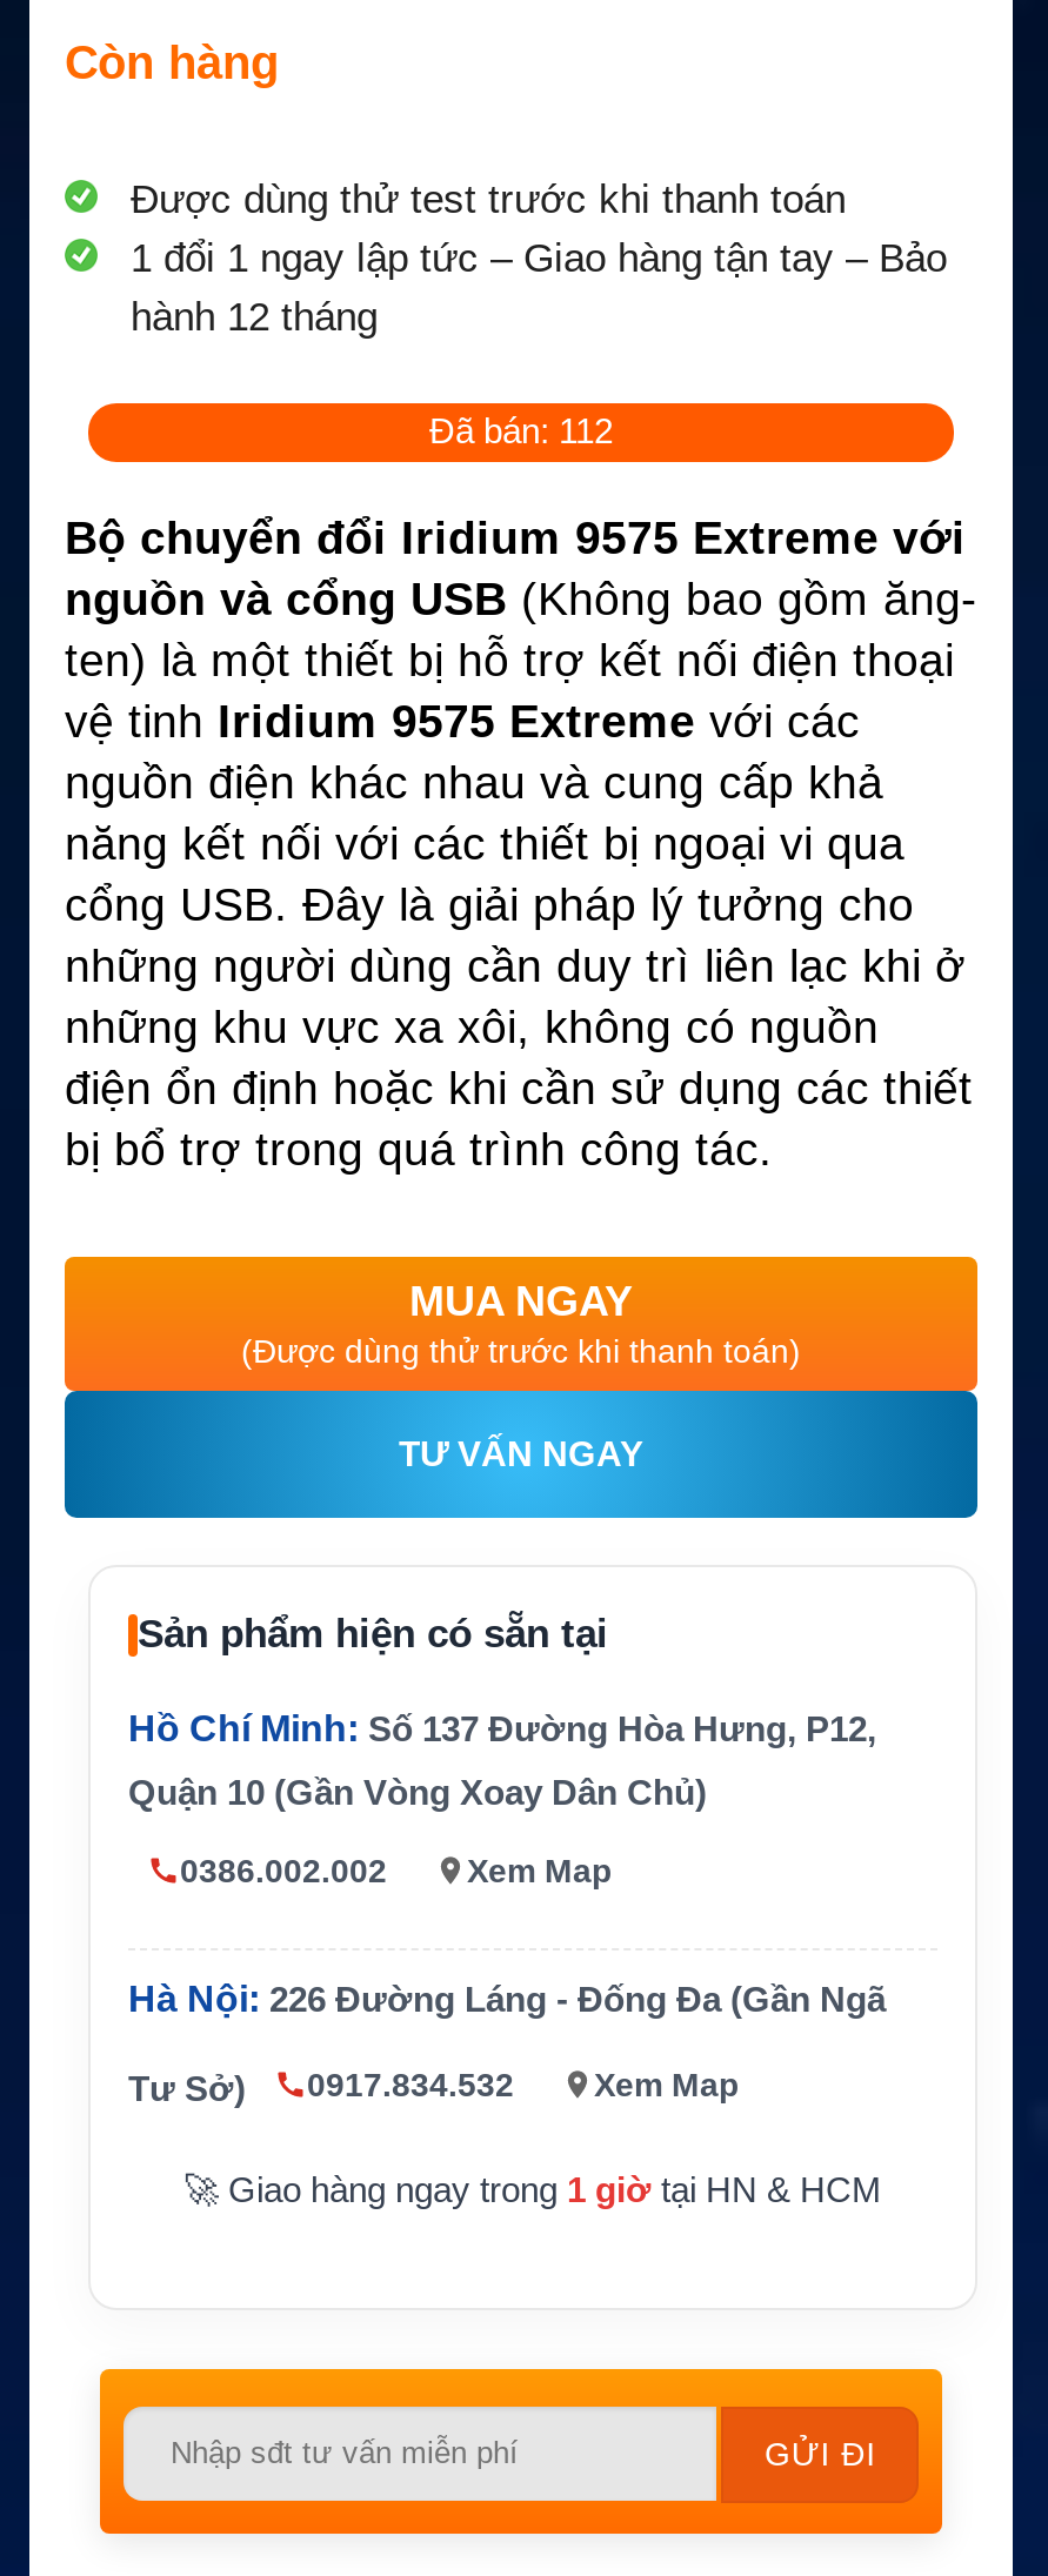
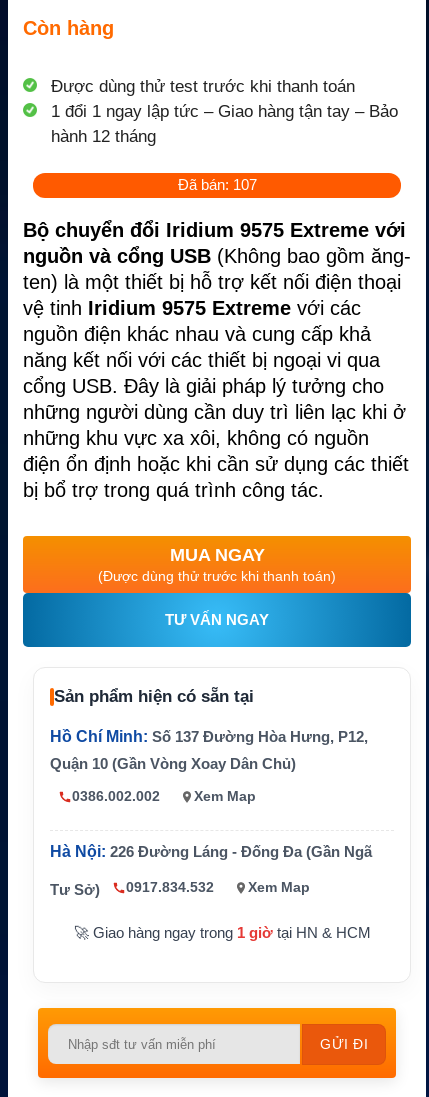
[429,410,613,450] Đã bán: 112 -> [177,176,256,193] Đã bán: 107

